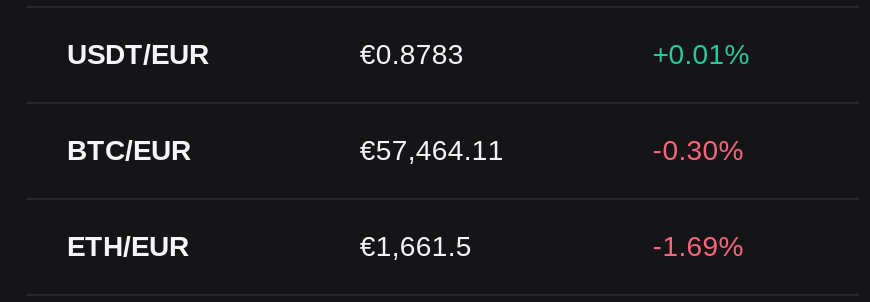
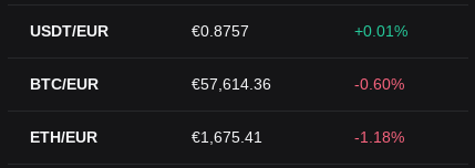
[360,38,464,70] €0.8783 -> [192,22,250,40] €0.8757
[360,134,504,166] €57,464.11 -> [192,75,272,93] €57,614.36
[653,134,743,166] -0.30% -> [354,75,404,93] -0.60%
[360,230,472,262] €1,661.5 -> [192,128,263,146] €1,675.41
[653,230,743,262] -1.69% -> [354,128,404,146] -1.18%

